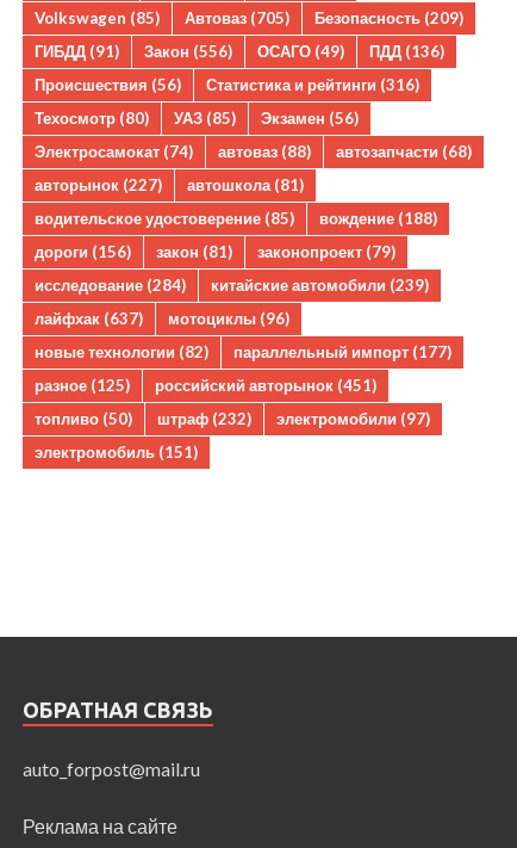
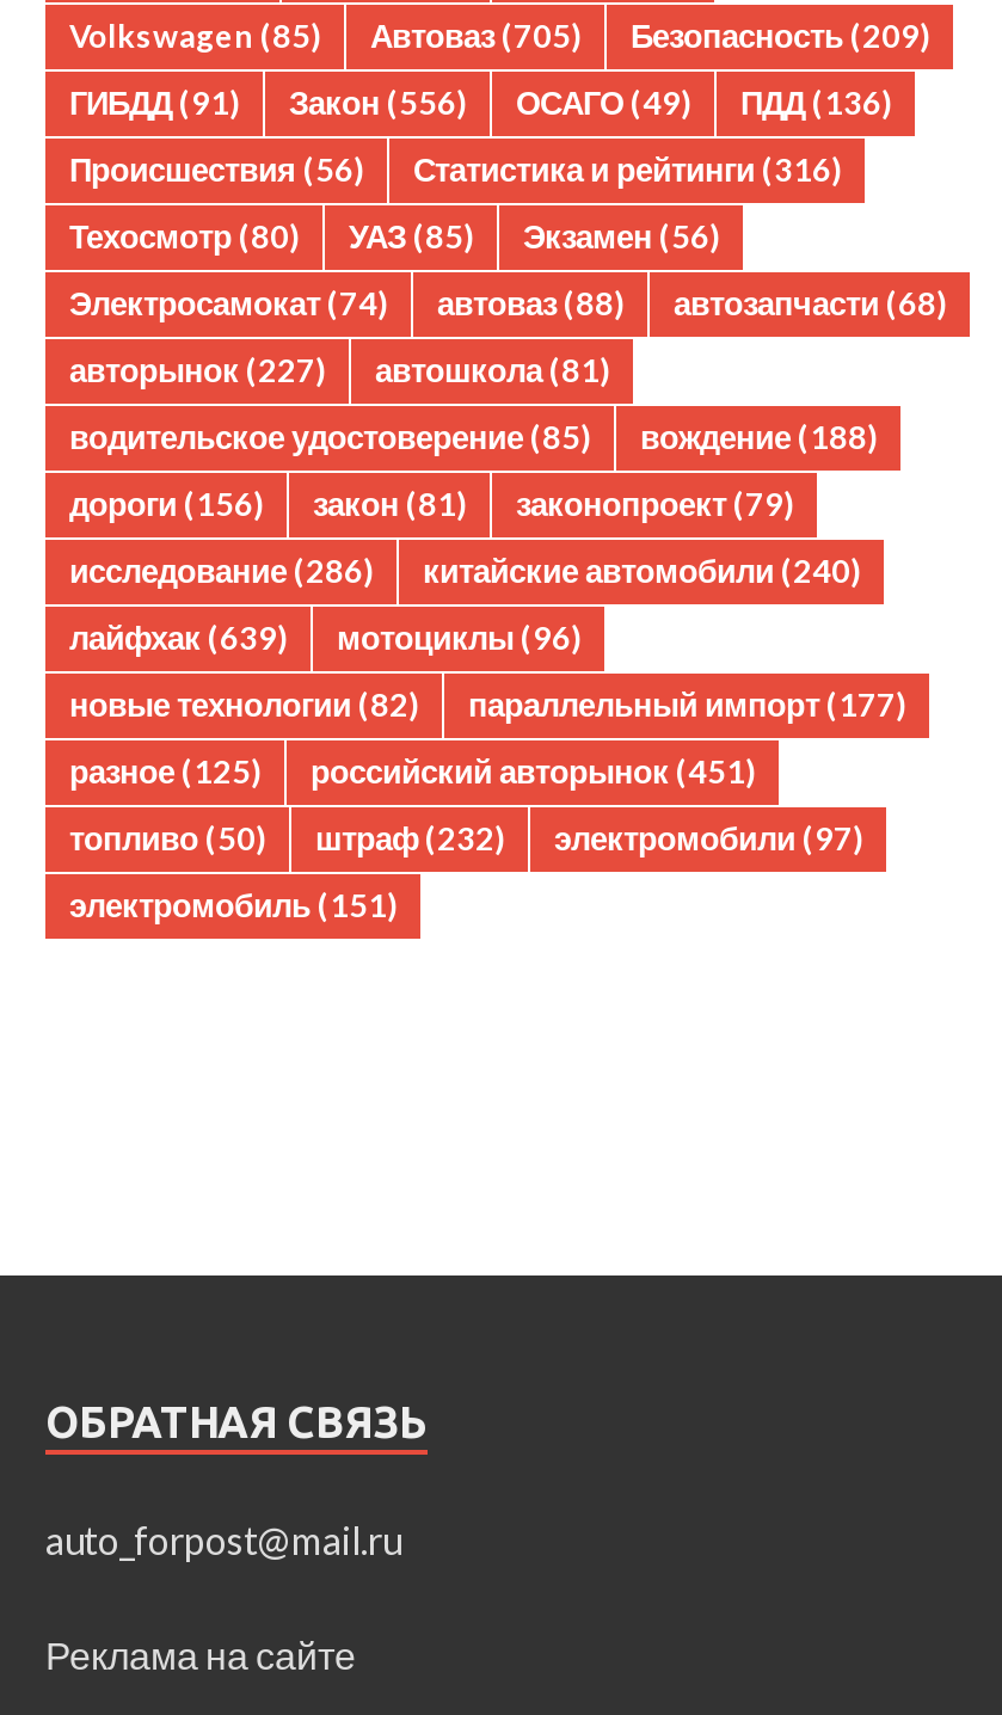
[35,275,186,294] исследование (284) -> [69,551,373,589] исследование (286)
[211,275,429,294] китайские автомобили (239) -> [423,551,860,589] китайские автомобили (240)
[35,308,289,327] лайфхак (637) мотоциклы (96) -> [69,617,580,656] лайфхак (639) мотоциклы (96)

